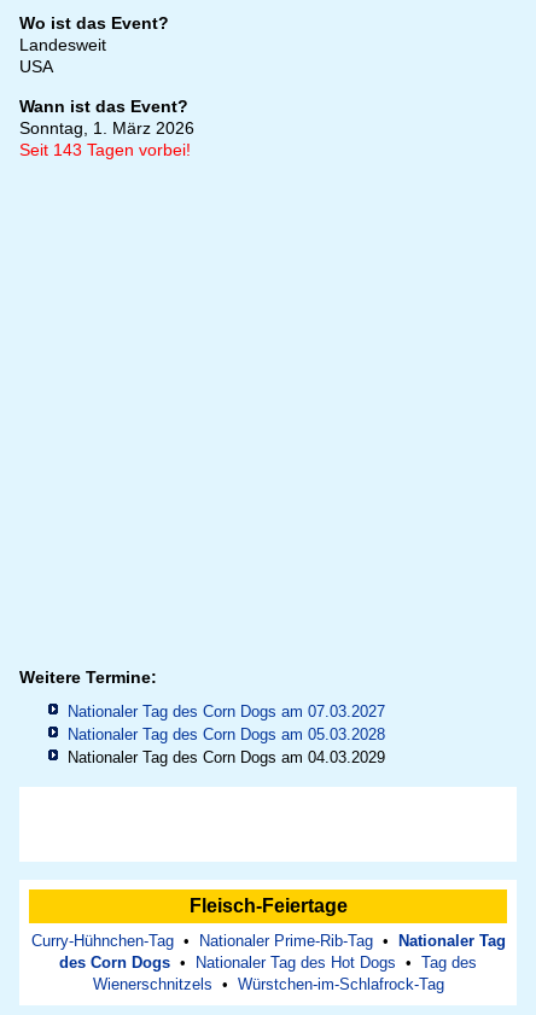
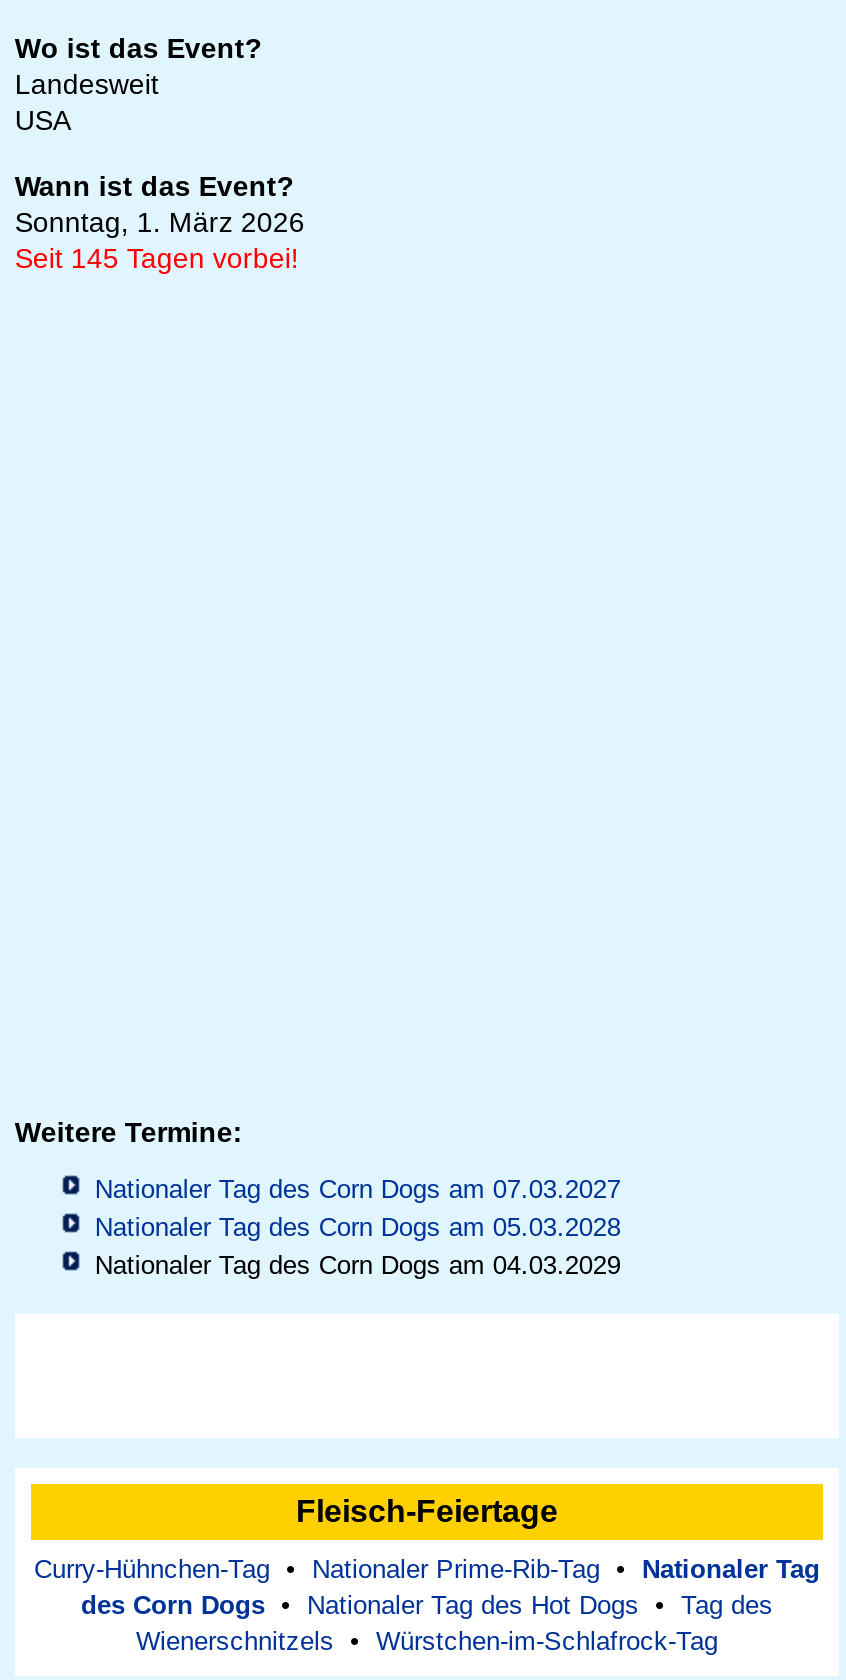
[19,141,191,160] Seit 143 Tagen vorbei! -> [15,243,299,275] Seit 145 Tagen vorbei!

